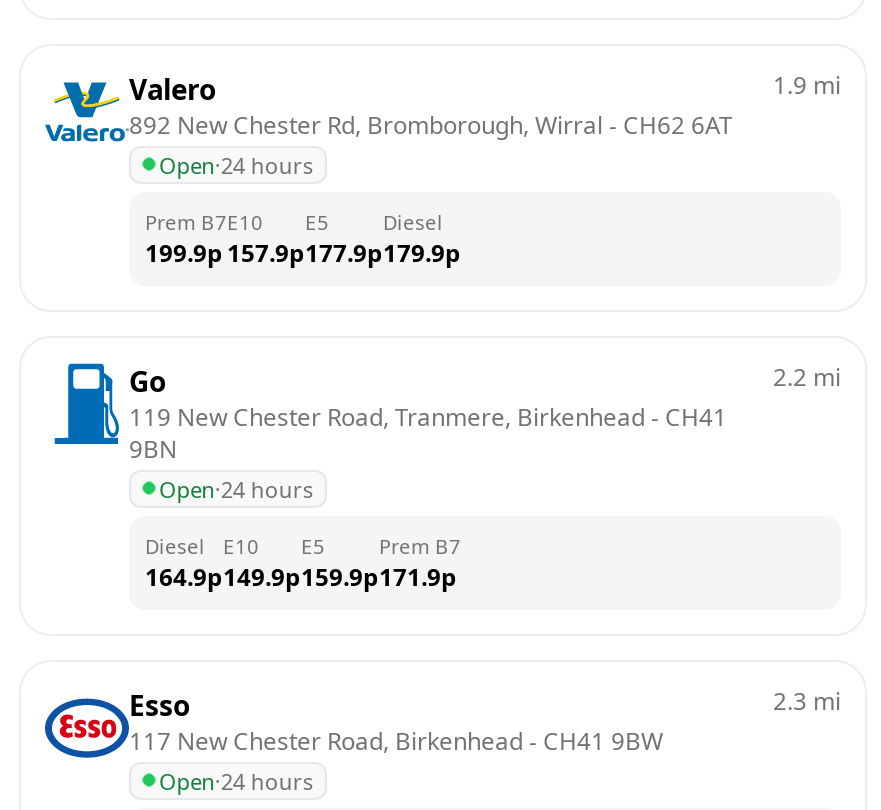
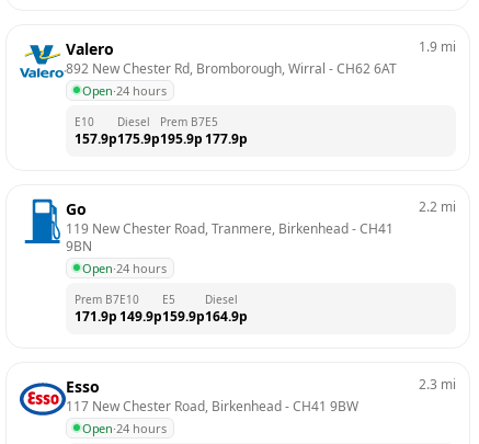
[145,208,227,270] Prem B7 | 199.9p -> none
[383,208,461,270] Diesel | 179.9p -> none
none -> [117,114,160,148] Diesel | 175.9p
none -> [160,114,205,148] Prem B7 | 195.9p
[145,532,223,594] Diesel | 164.9p -> [75,292,119,325] Prem B7 | 171.9p
[379,532,461,594] Prem B7 | 171.9p -> [205,292,248,325] Diesel | 164.9p

